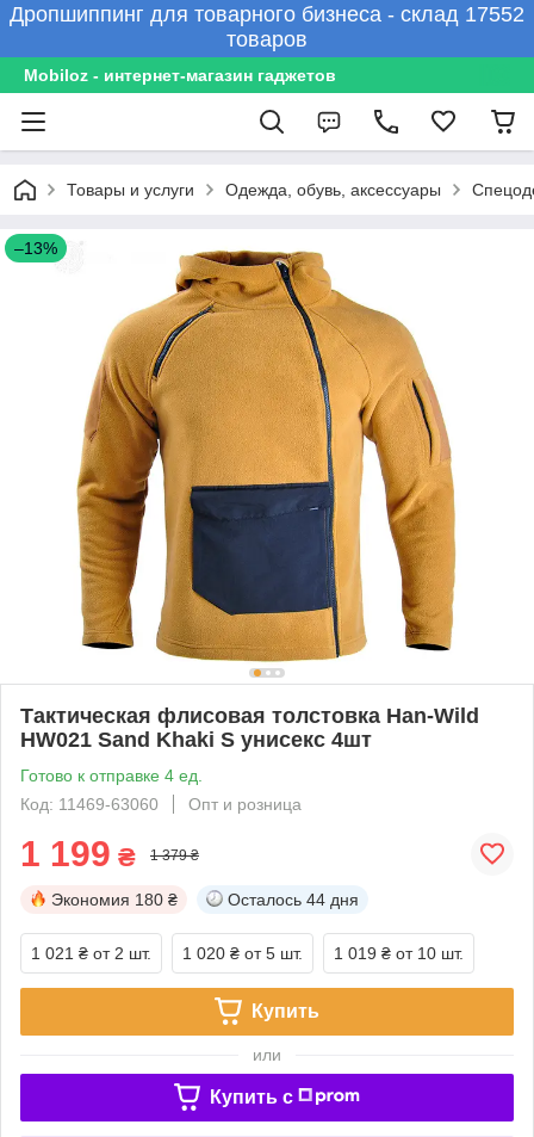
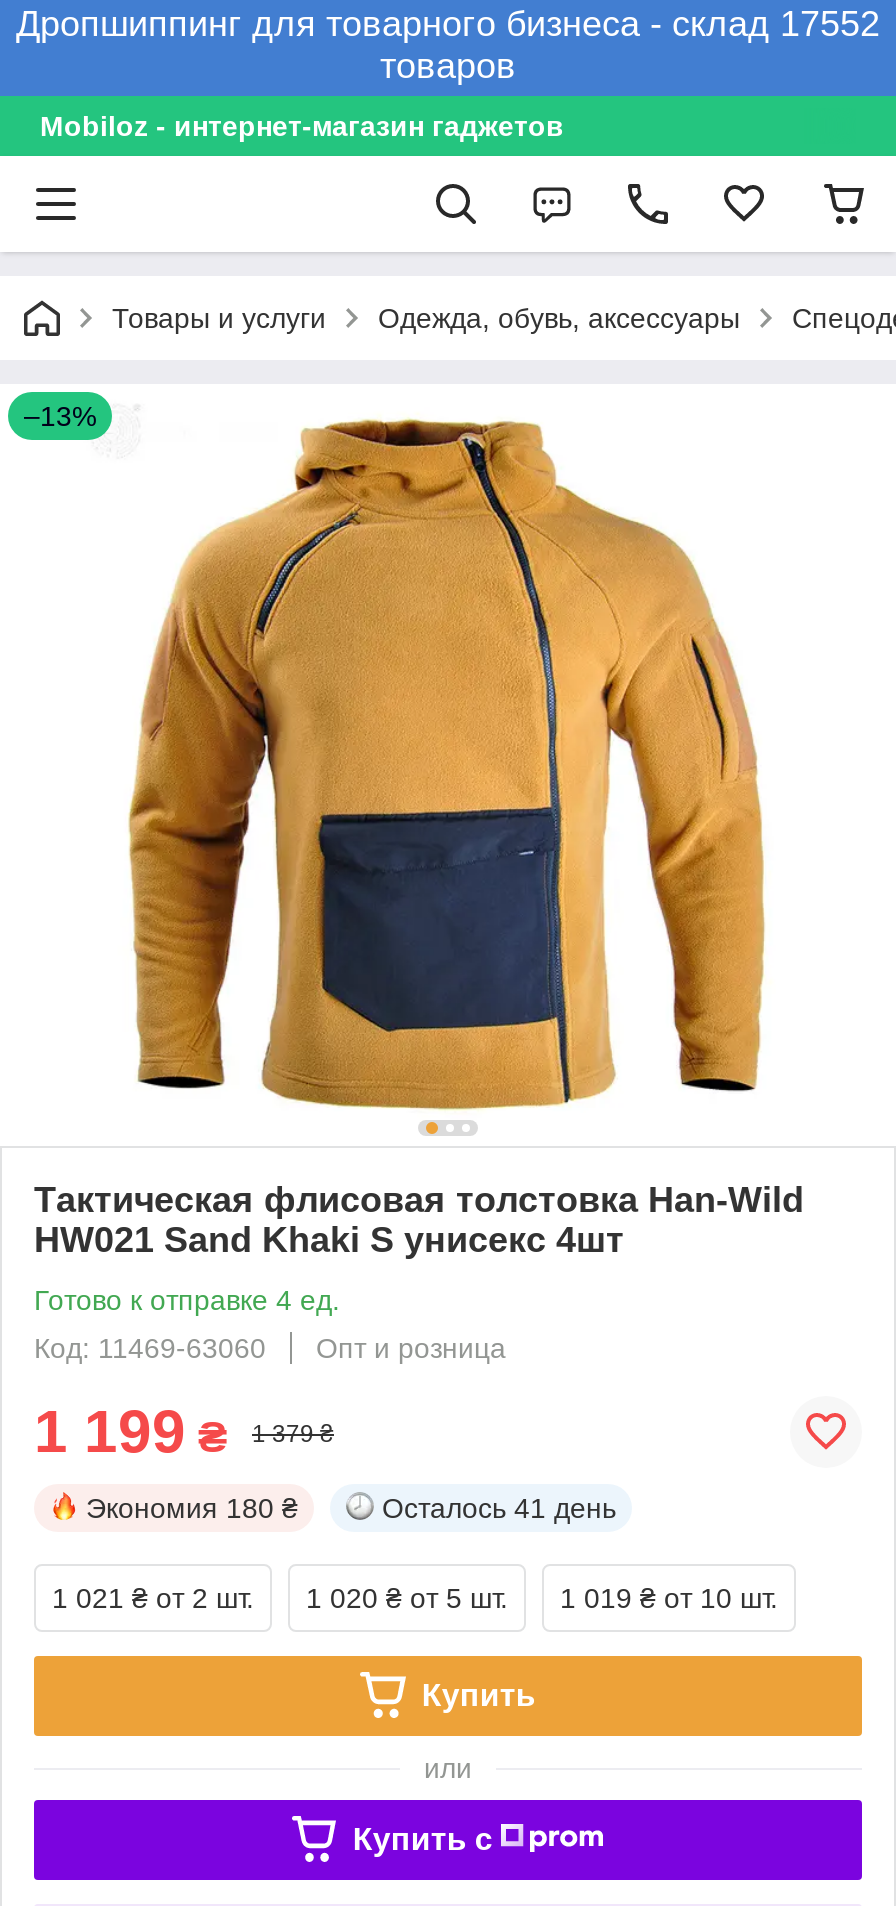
[228,890,359,909] Осталось 44 дня -> [382,1492,616,1524] Осталось 41 день

